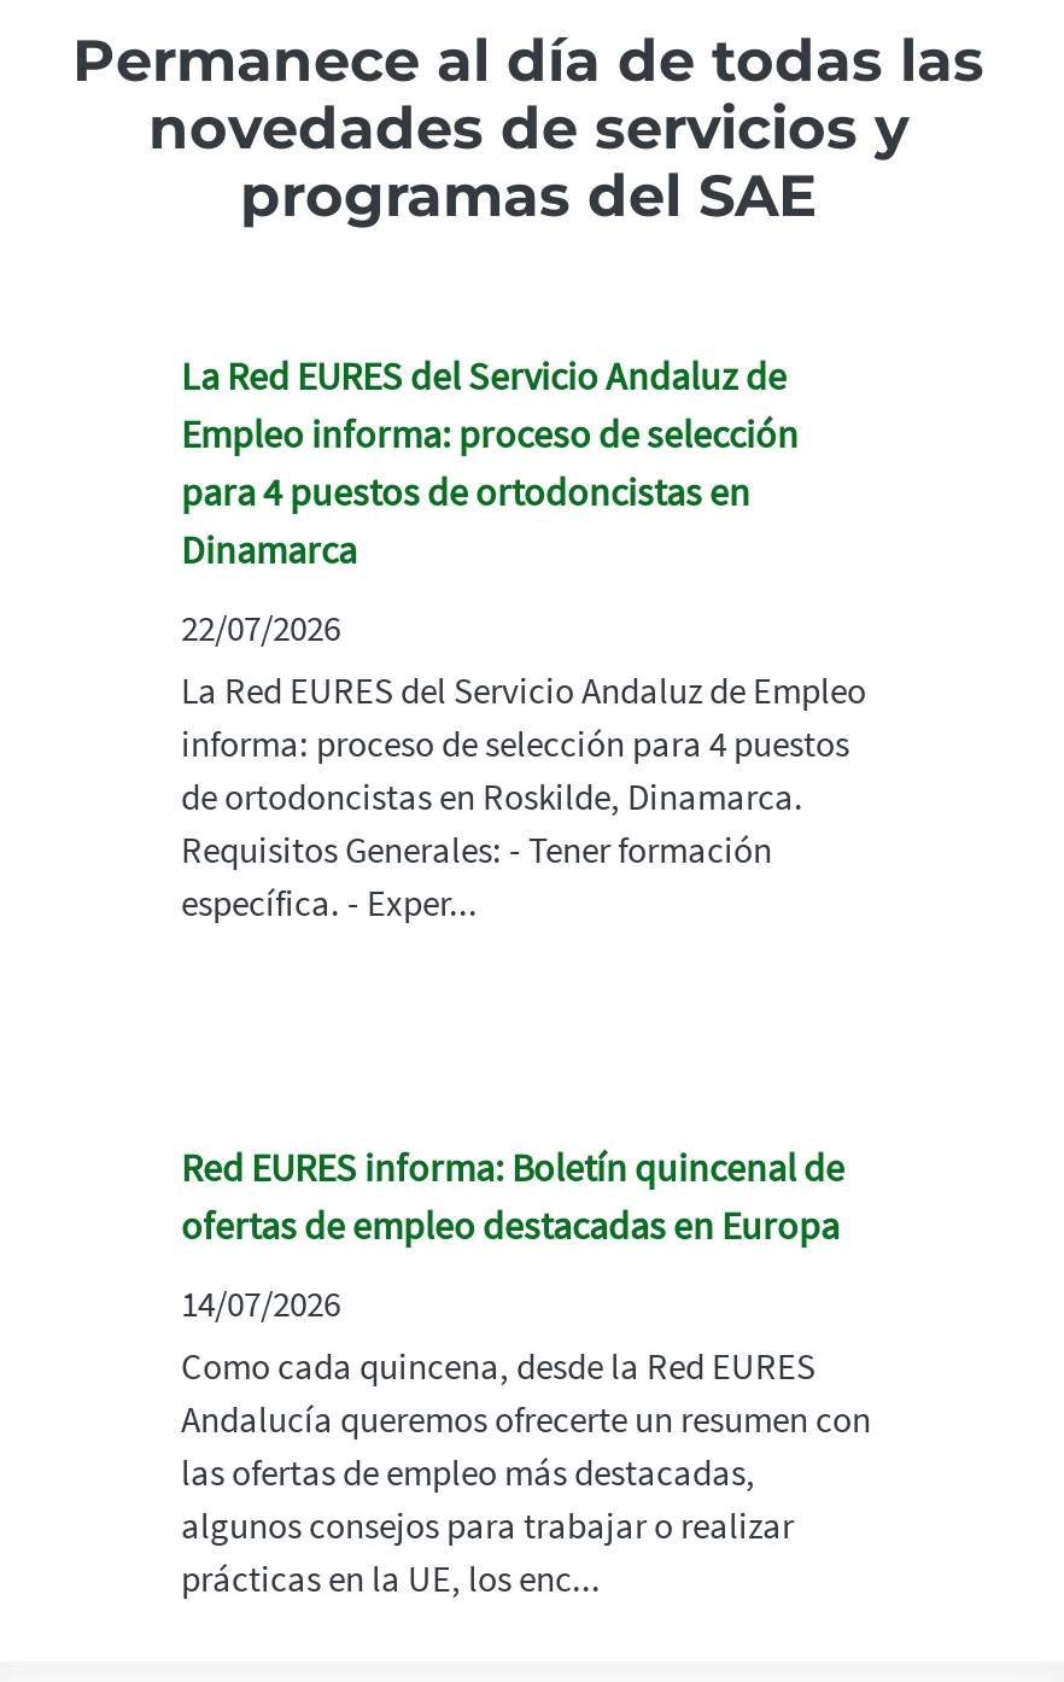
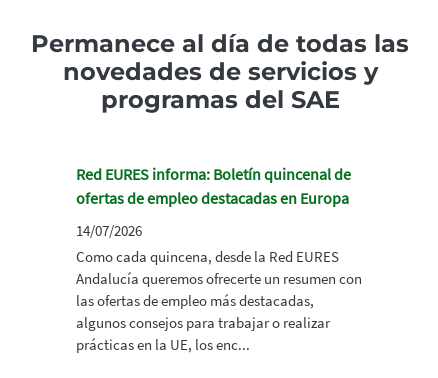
[181,350,866,924] La Red EURES del Servicio Andaluz de | Empleo informa: proceso de selección | para 4 puestos de ortodoncistas en | Dinamarca | 22/07/2026 | La Red EURES del Servicio Andaluz de Empleo | informa: proceso de selección para 4 puestos | de ortodoncistas en Roskilde, Dinamarca. | Requisitos Generales: - Tener formación | específica. - Exper... -> none

